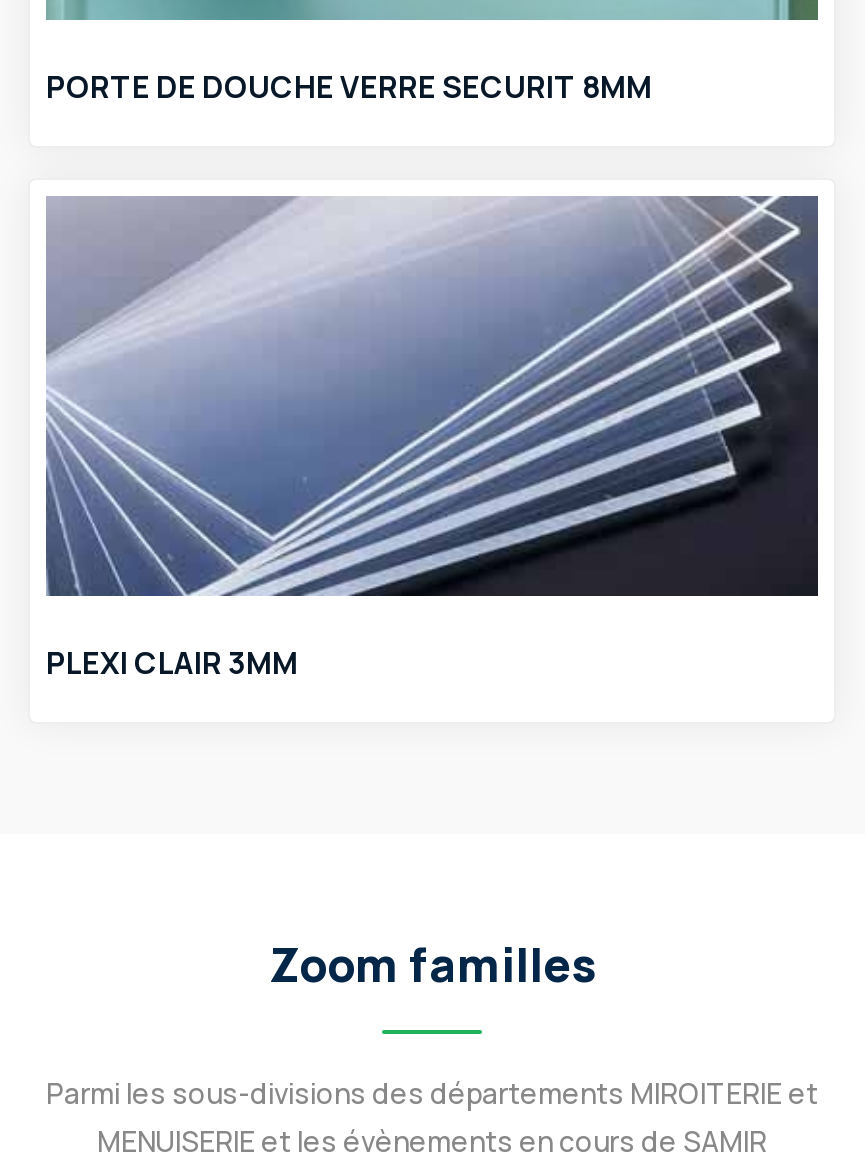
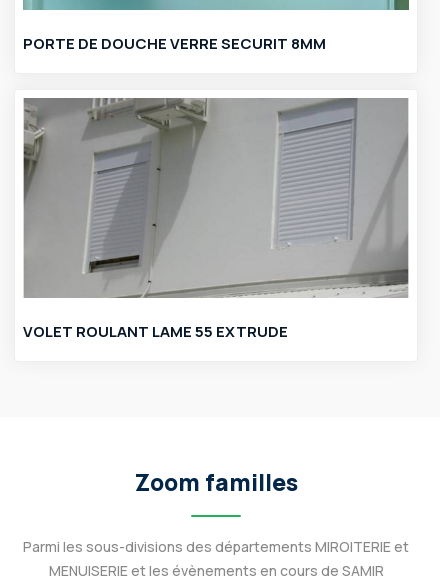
[46,196,820,683] [image] | PLEXI CLAIR 3MM -> [23,97,409,341] [image] | VOLET ROULANT LAME 55 EXTRUDE

